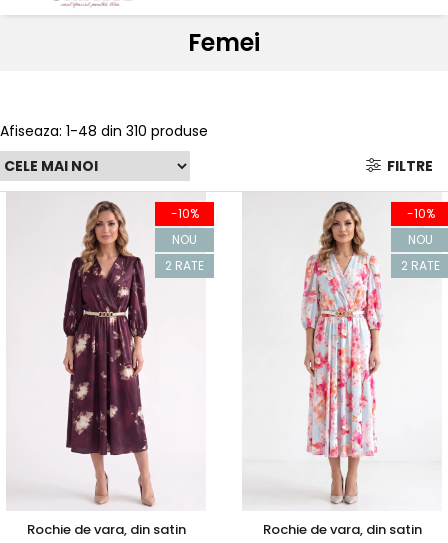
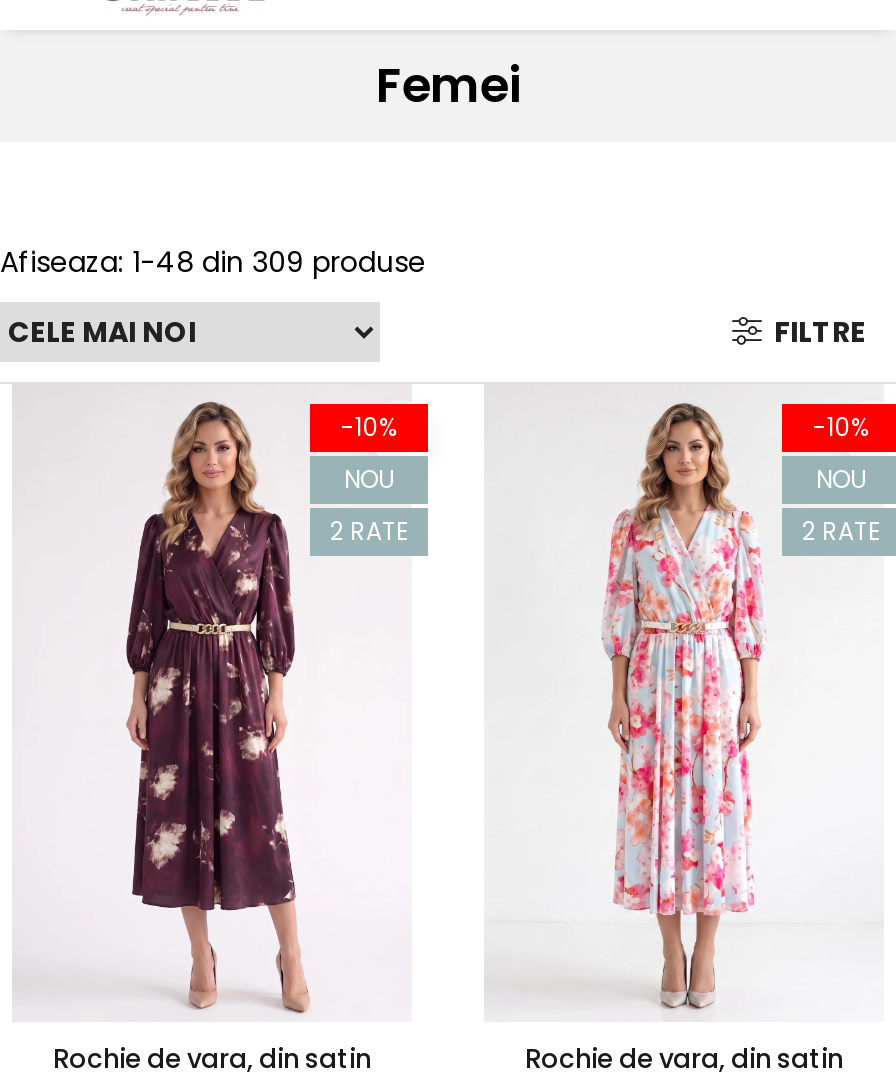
[0,121,208,141] Afiseaza: 1-48 din 310 produse -> [0,242,426,282] Afiseaza: 1-48 din 309 produse

